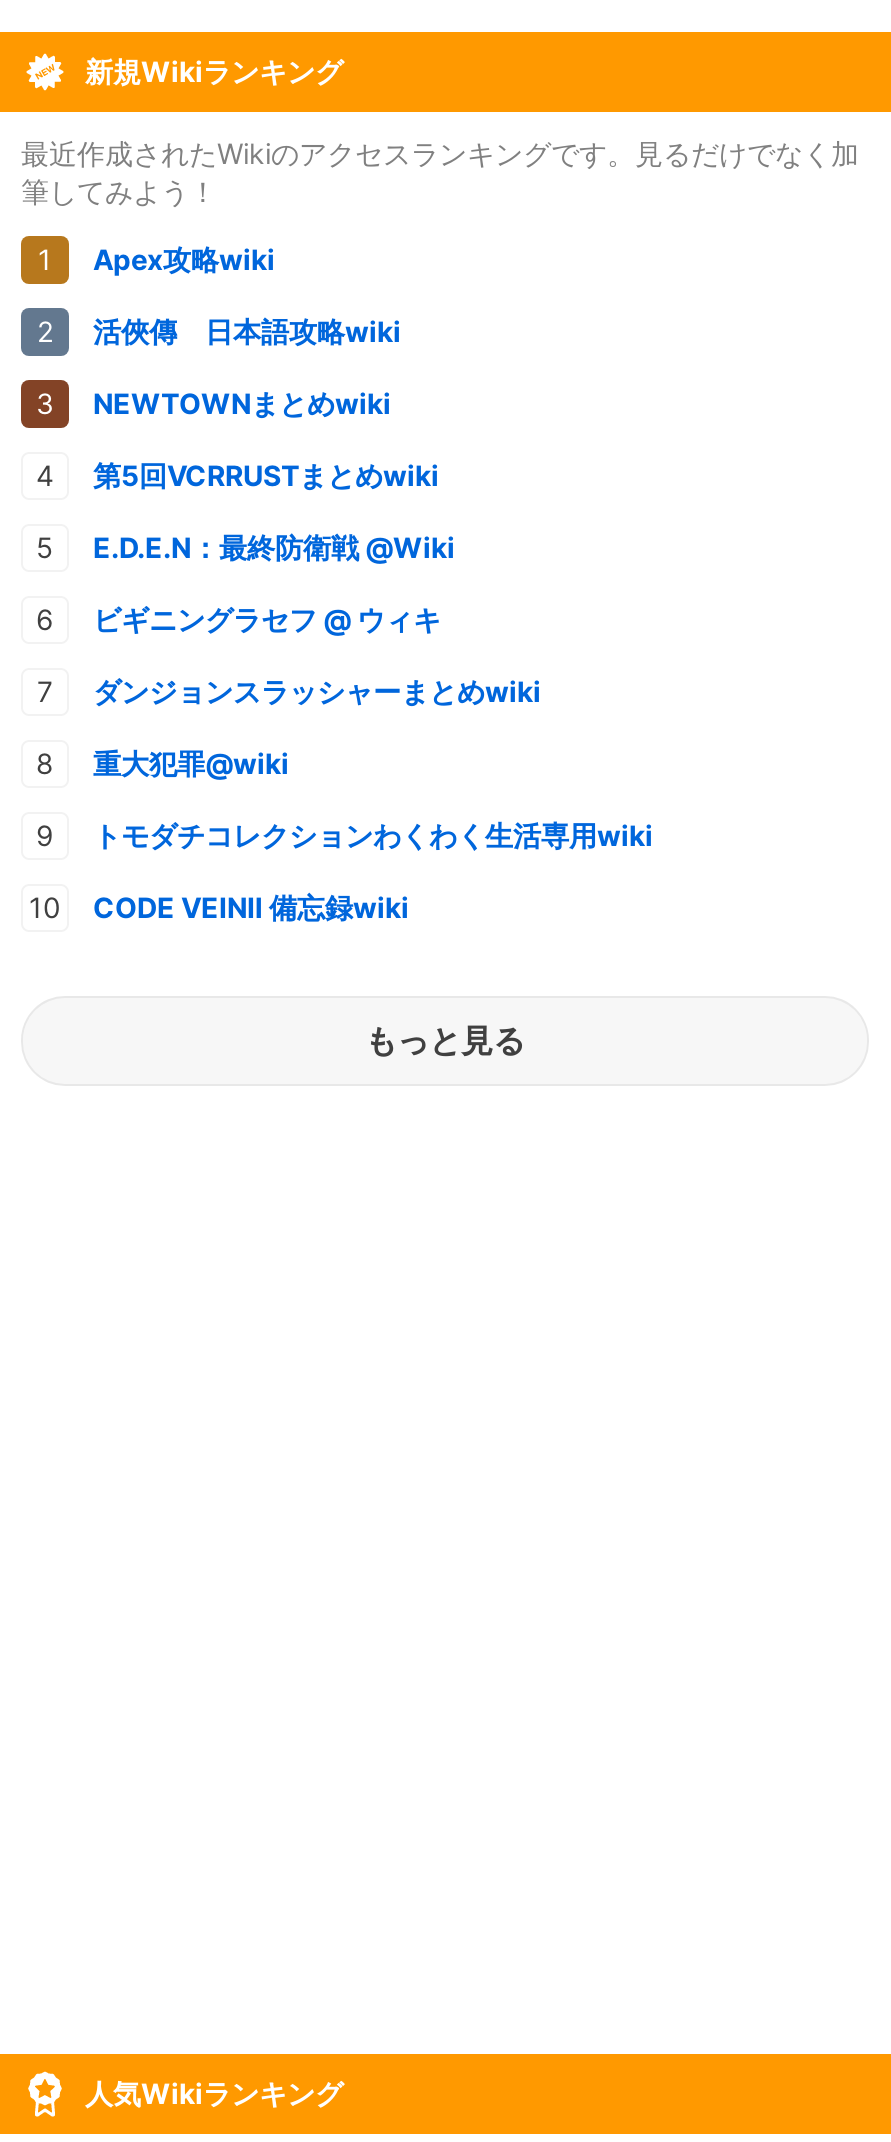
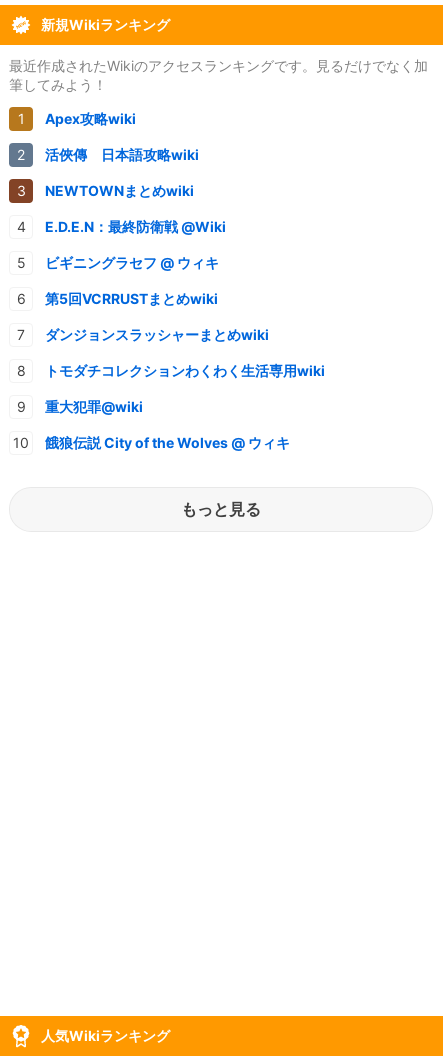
moved [93,457,439,491] -> [45,290,218,307]: 第5回VCRRUSTまとめwiki
moved [93,529,455,635] -> [45,218,226,271]: E.D.E.N：最終防衛戦 @Wiki | ビギニングラセフ @ ウィキ
moved [93,745,289,779] -> [45,398,143,415]: 重大犯罪@wiki
moved [93,817,653,851] -> [45,362,325,379]: トモダチコレクションわくわく生活専用wiki
[93,889,409,923] CODE VEINⅡ 備忘録wiki -> [45,434,290,451] 餓狼伝説 City of the Wolves @ ウィキ

